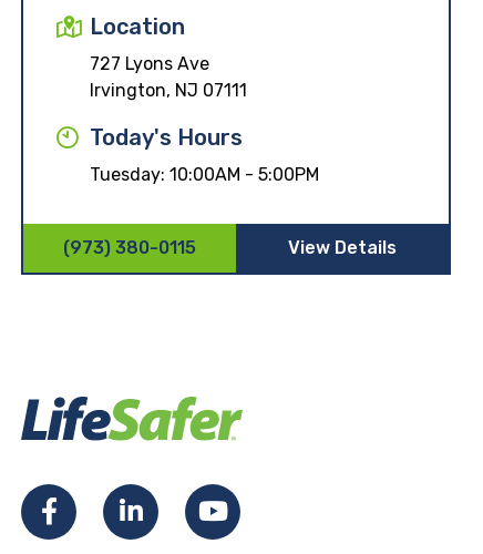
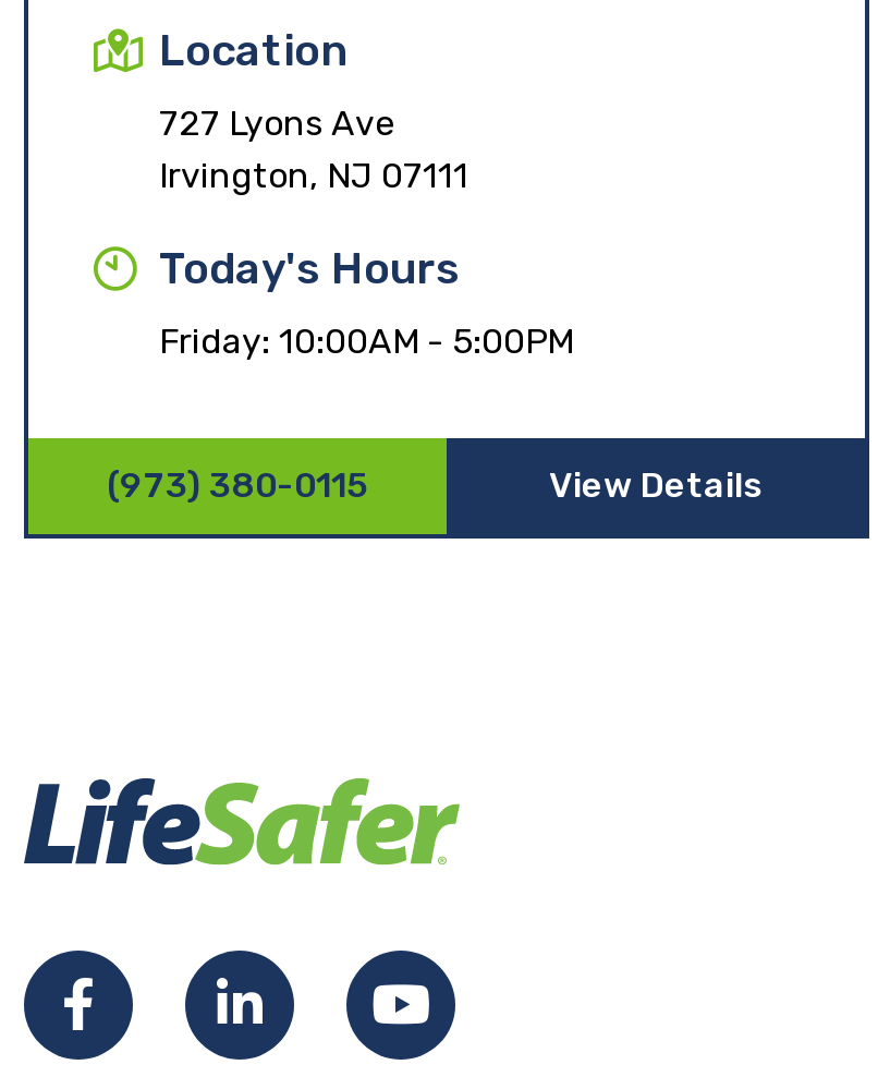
[90,163,319,184] Tuesday: 10:00AM - 5:00PM -> [159,319,573,361] Friday: 10:00AM - 5:00PM

